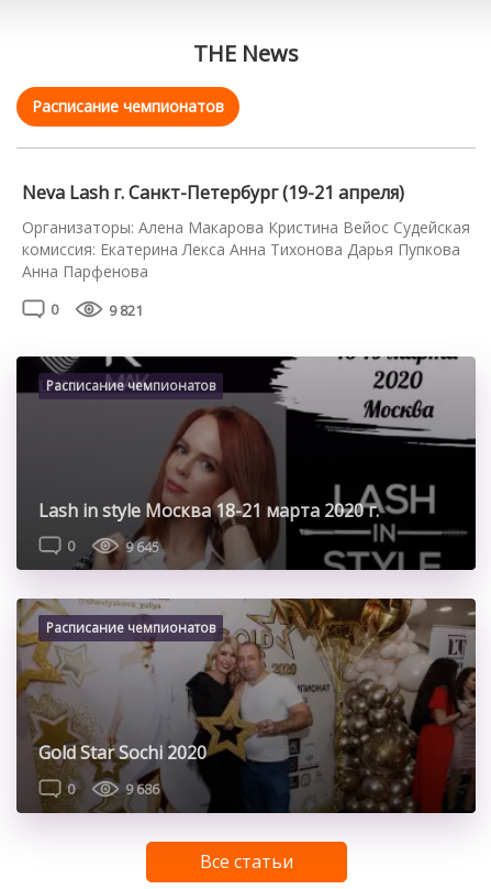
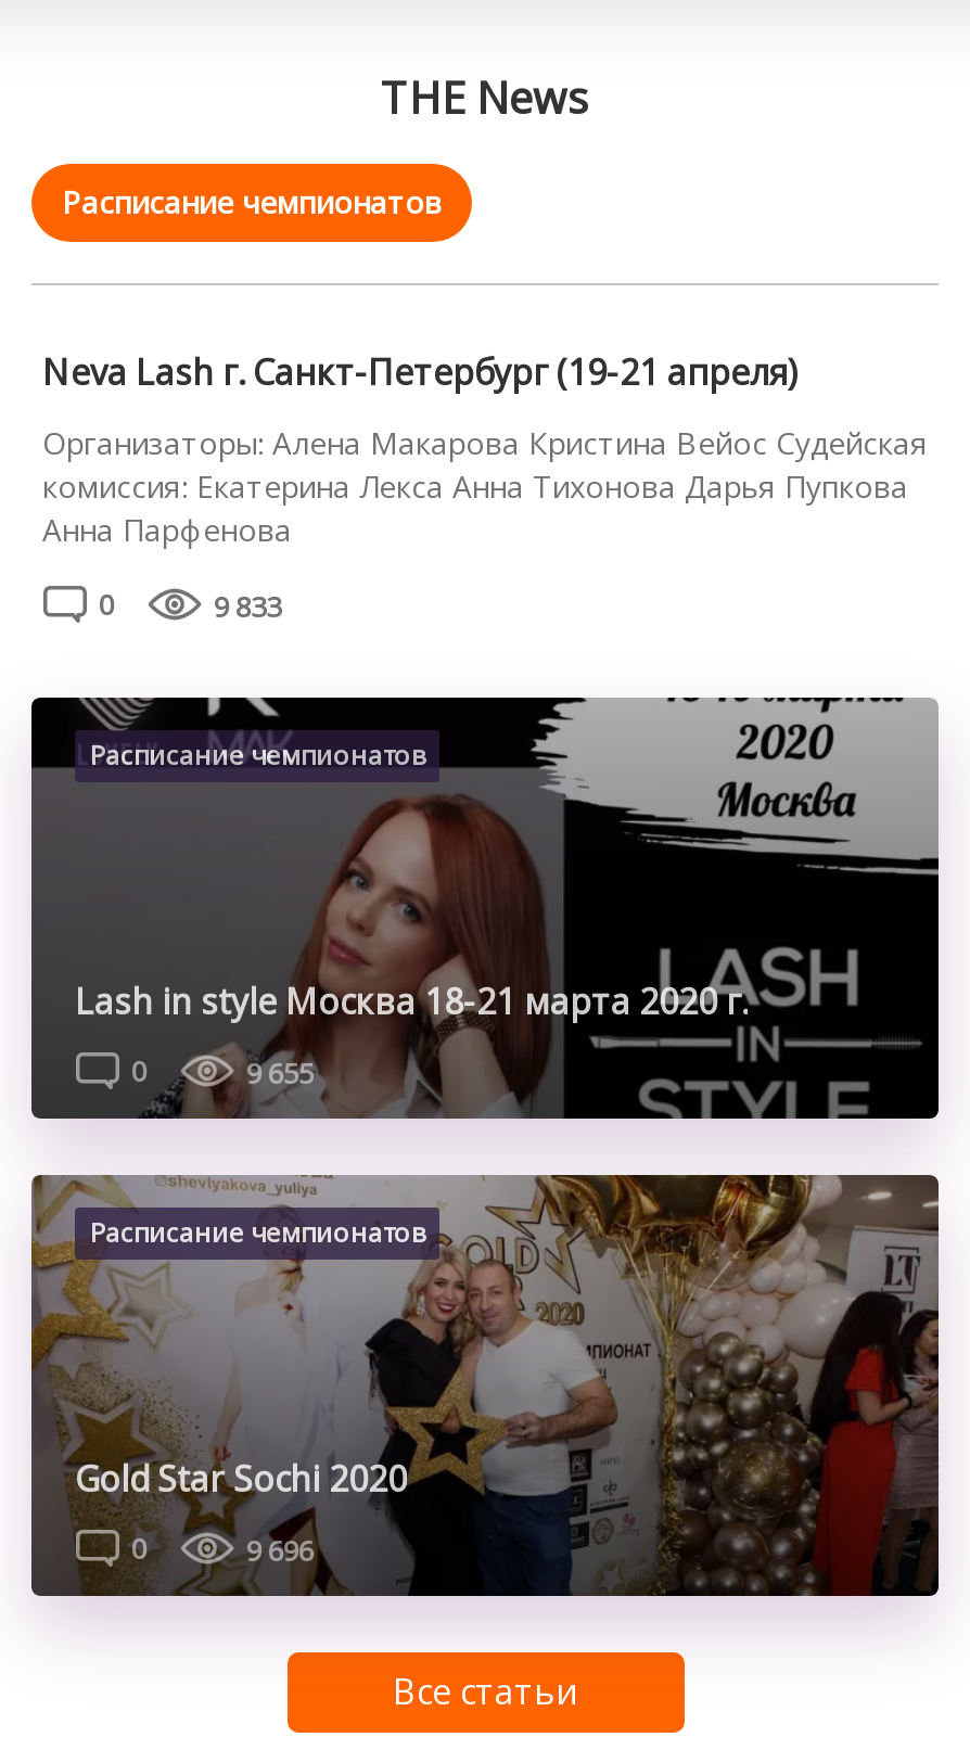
[109,300,143,320] 9 821 -> [214,587,281,626] 9 833
[125,537,159,557] 9 645 -> [246,1054,314,1093] 9 655
[125,779,159,799] 9 686 -> [246,1532,314,1571] 9 696

